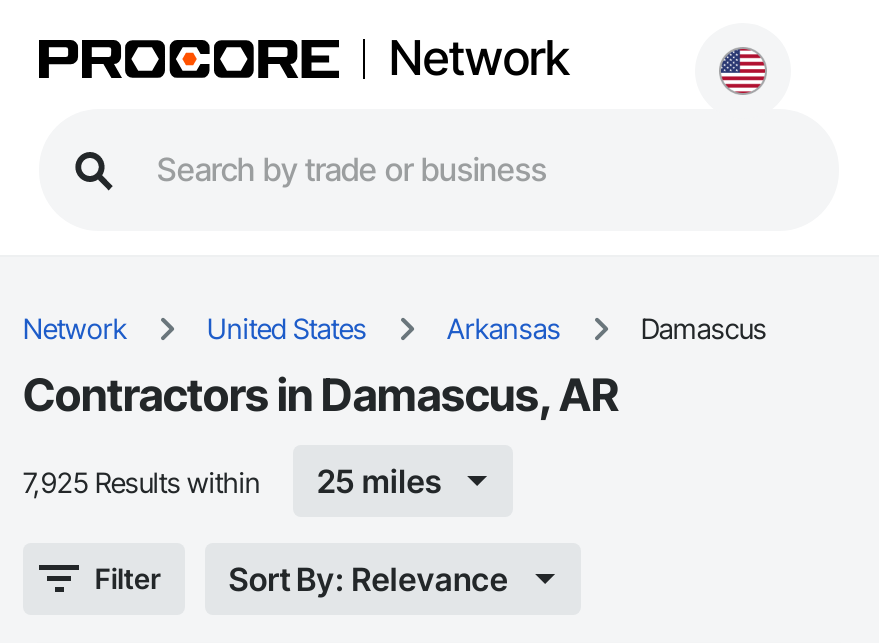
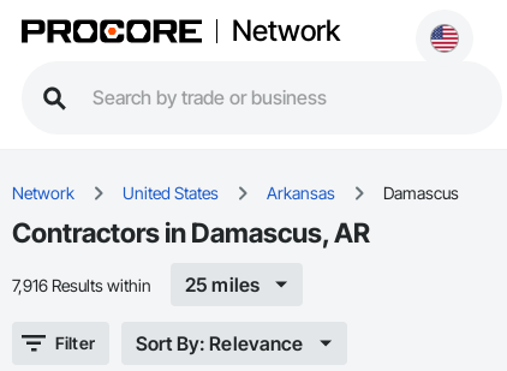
[23,464,261,498] 7,925 Results within -> [12,274,151,295] 7,916 Results within

